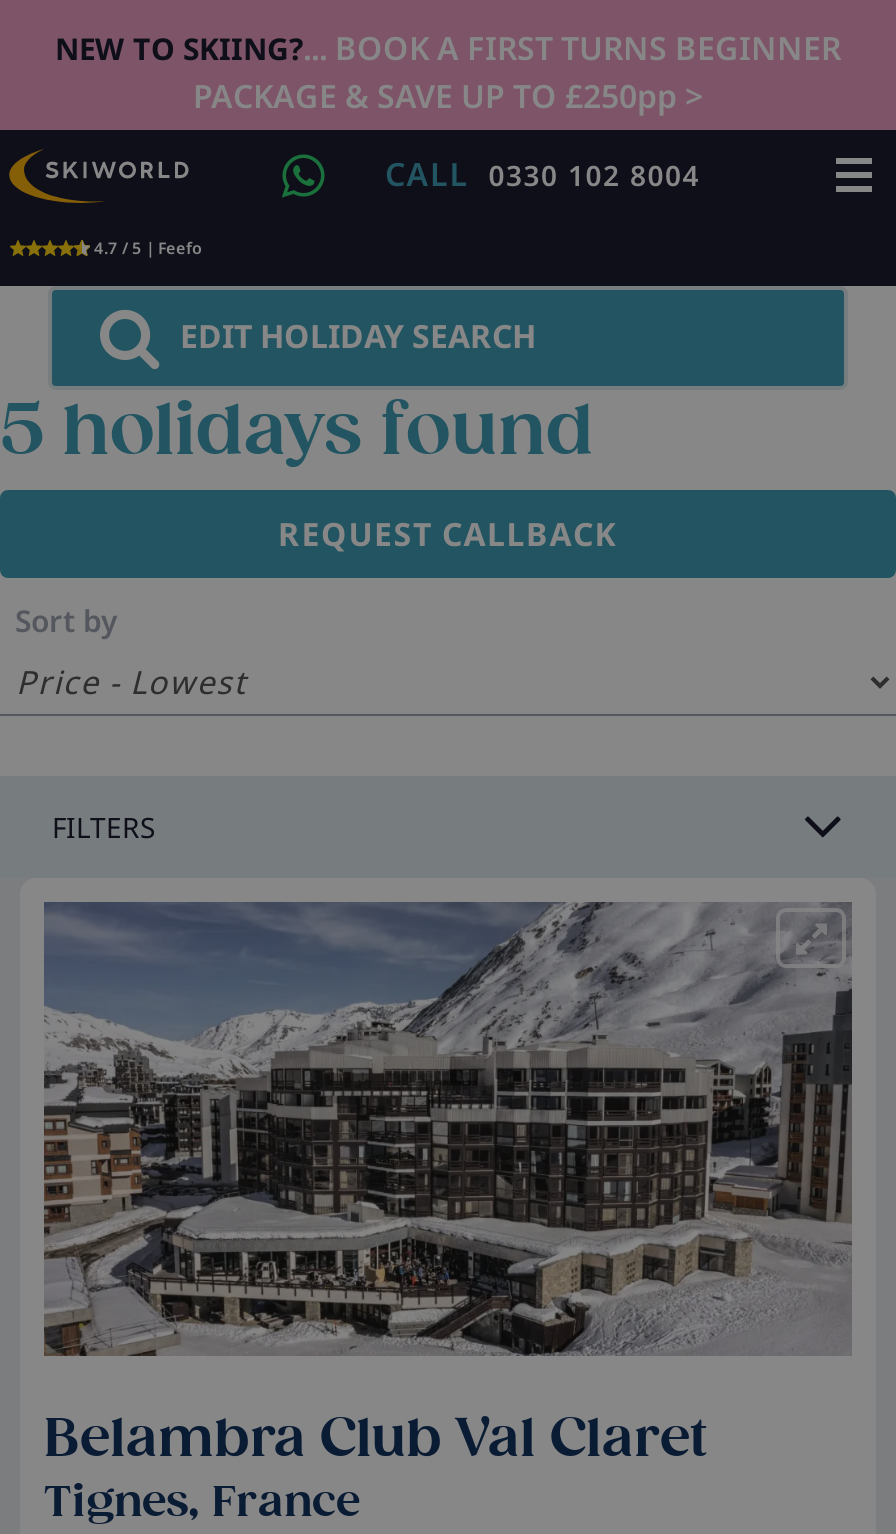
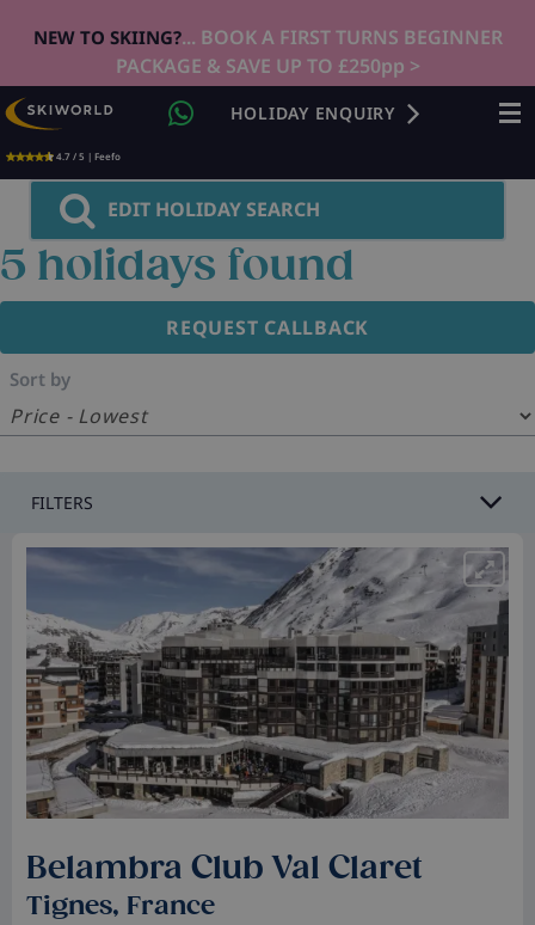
[385,152,700,196] CALL 0330 102 8004 -> [230,102,395,124] HOLIDAY ENQUIRY

